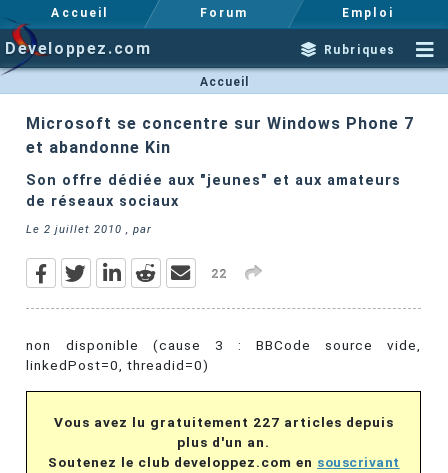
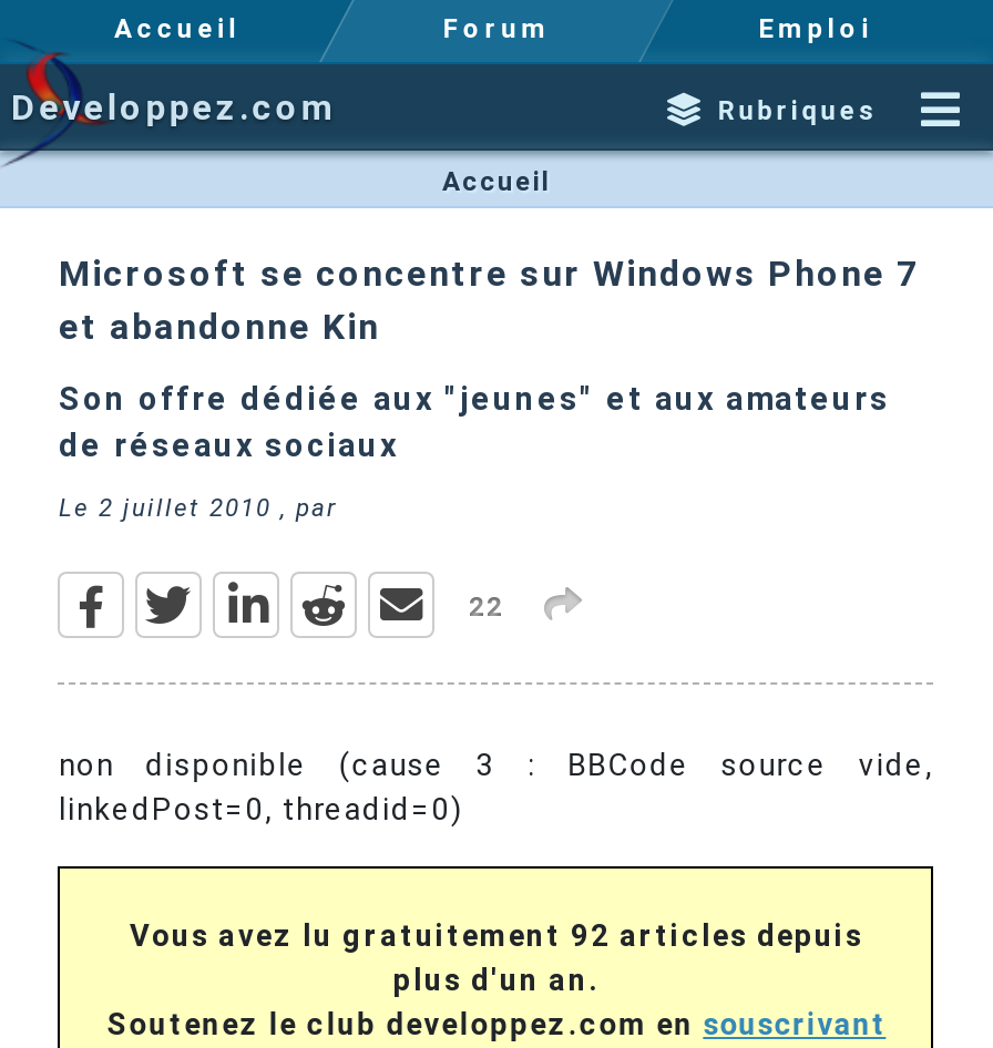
[54,414,394,430] Vous avez lu gratuitement 227 articles depuis -> [129,918,863,954] Vous avez lu gratuitement 92 articles depuis

